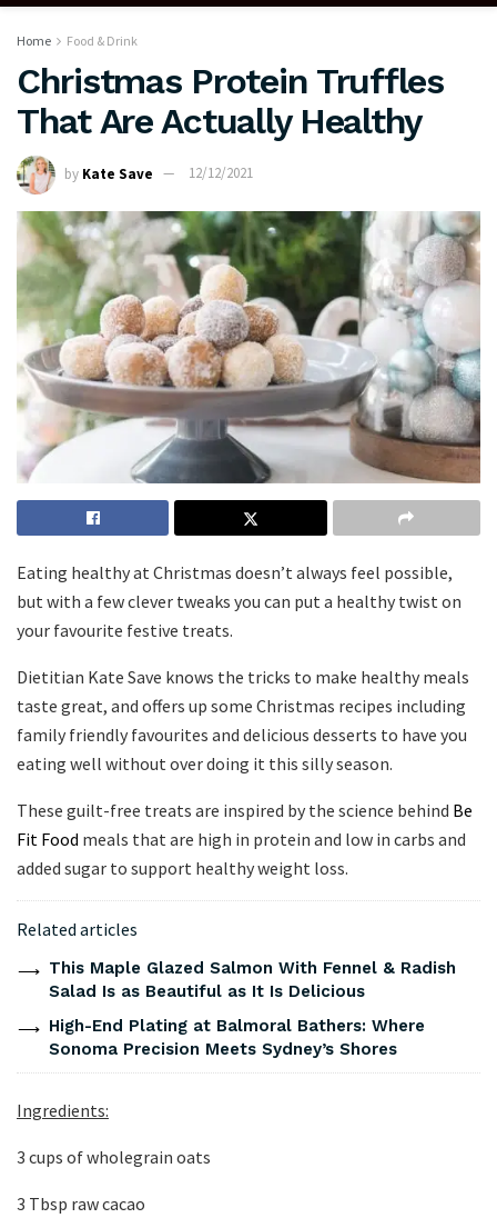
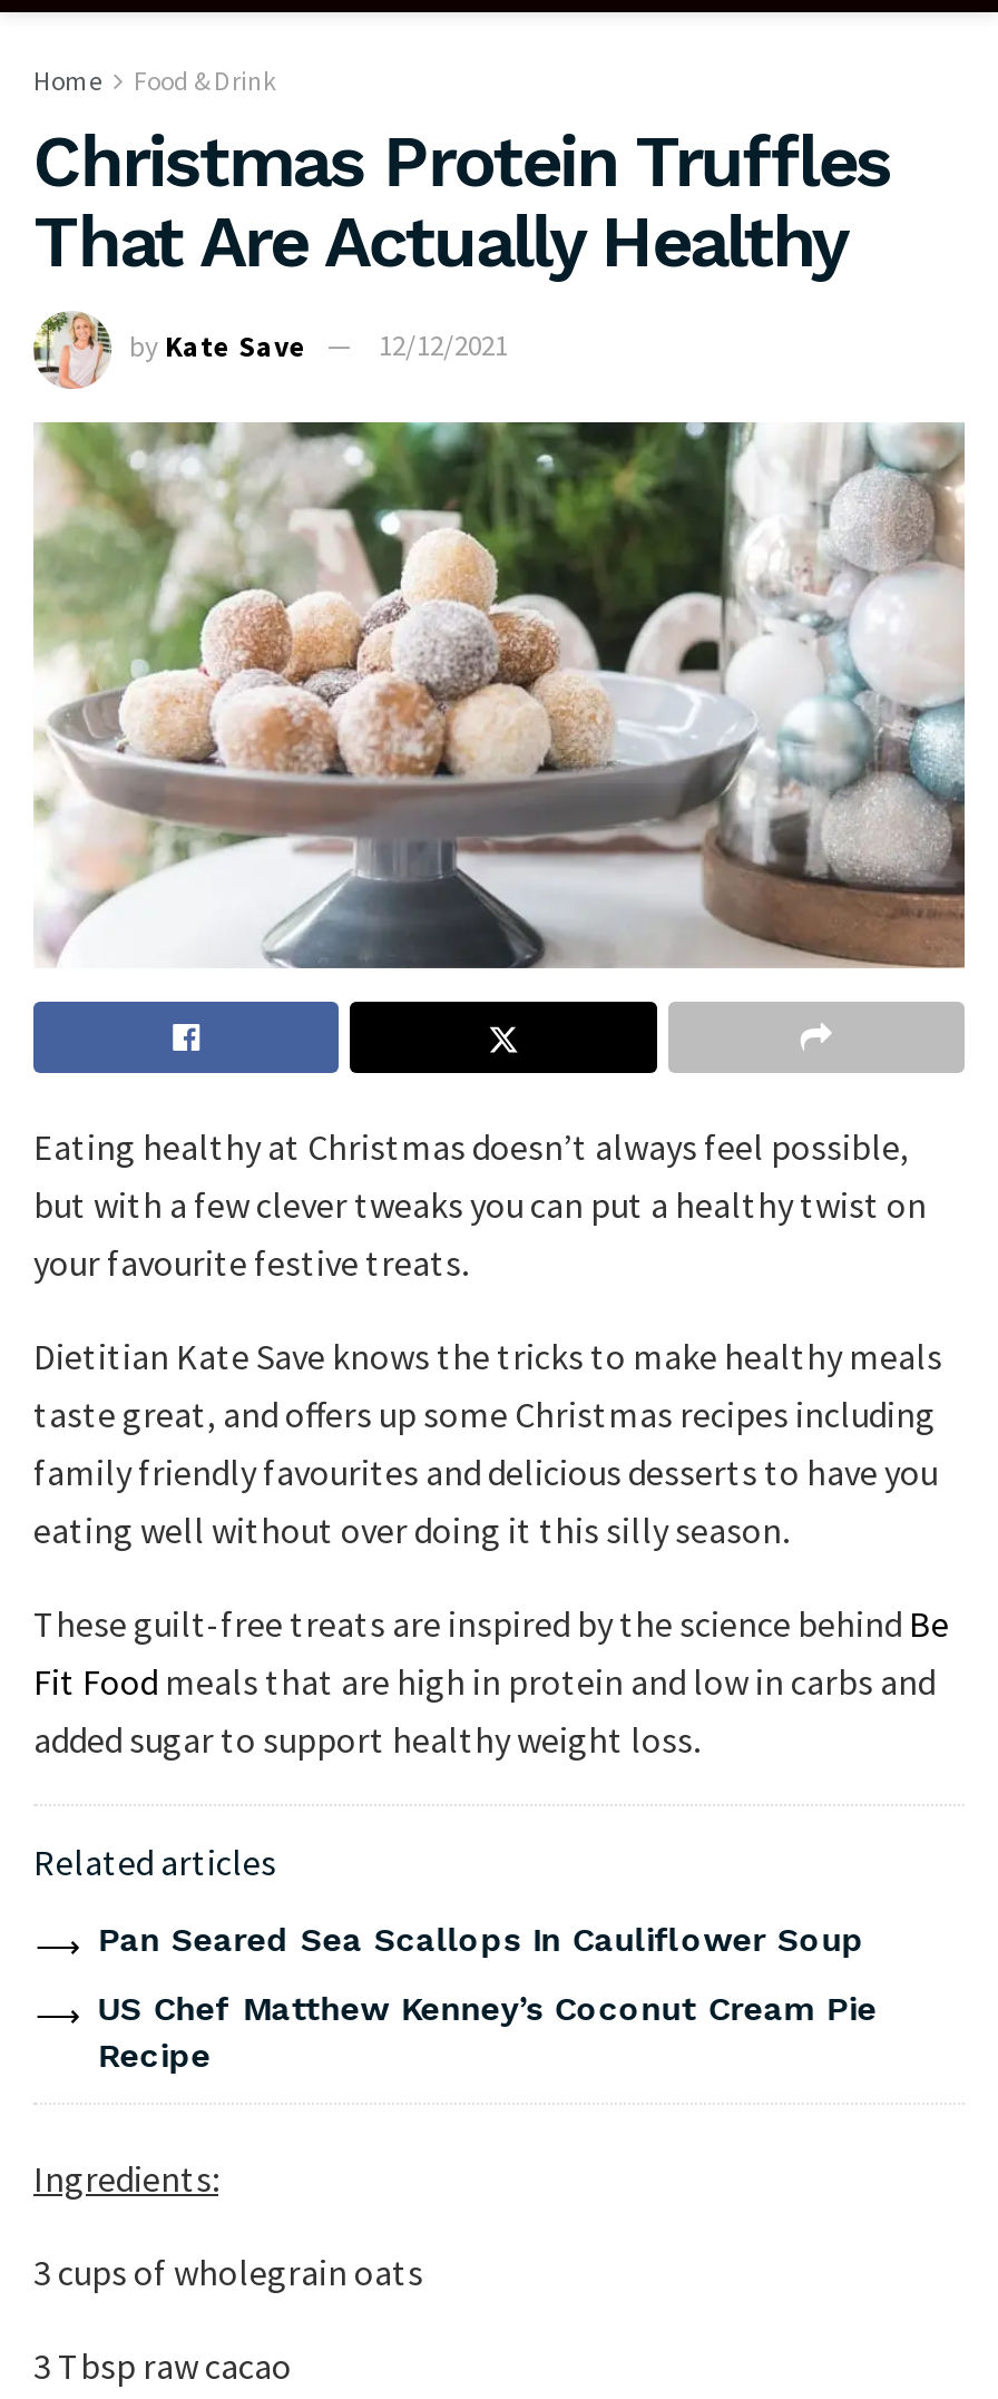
[49,958,456,1001] This Maple Glazed Salmon With Fennel & Radish | Salad Is as Beautiful as It Is Delicious -> [98,1920,864,1960] Pan Seared Sea Scallops In Cauliflower Soup
[49,1016,425,1059] High-End Plating at Balmoral Bathers: Where | Sonoma Precision Meets Sydney’s Shores -> [98,1989,877,2076] US Chef Matthew Kenney’s Coconut Cream Pie | Recipe

